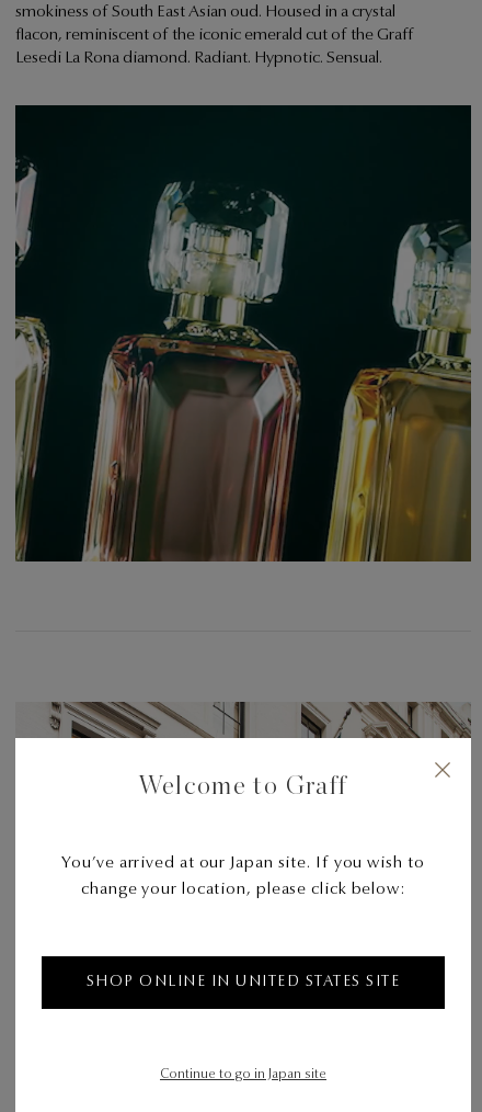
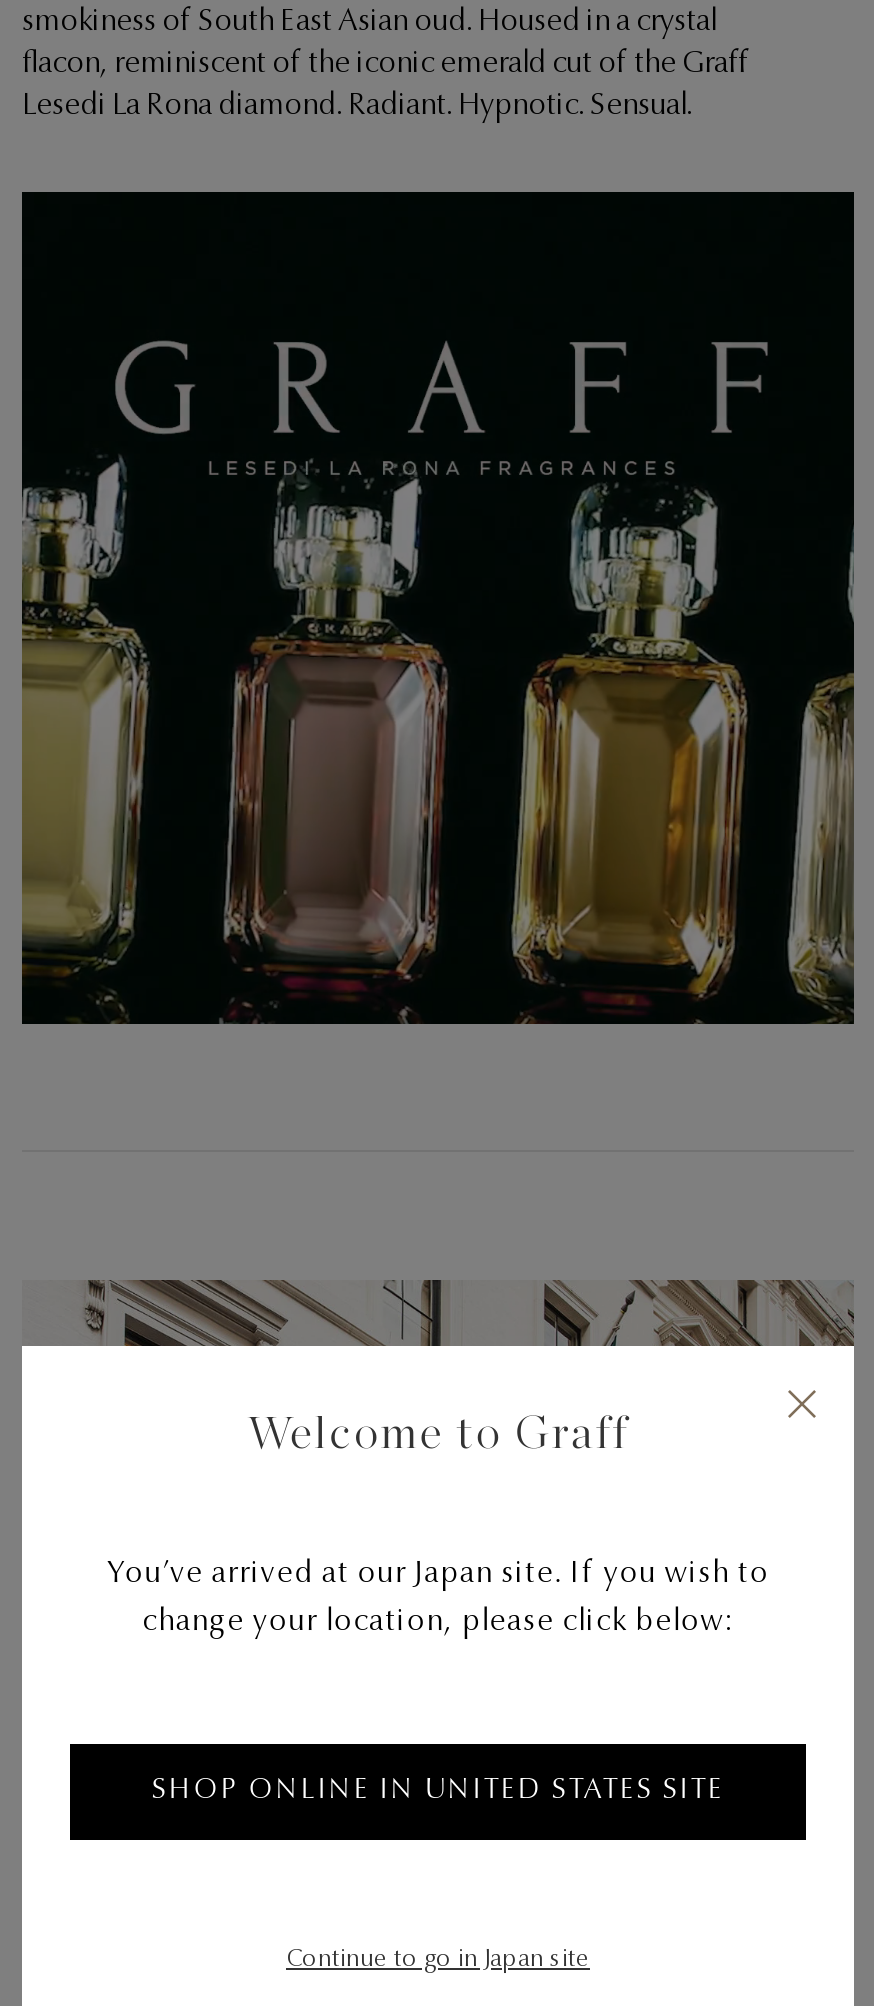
[15,160,471,561] [image] -> [20,298,856,1026] [image]

